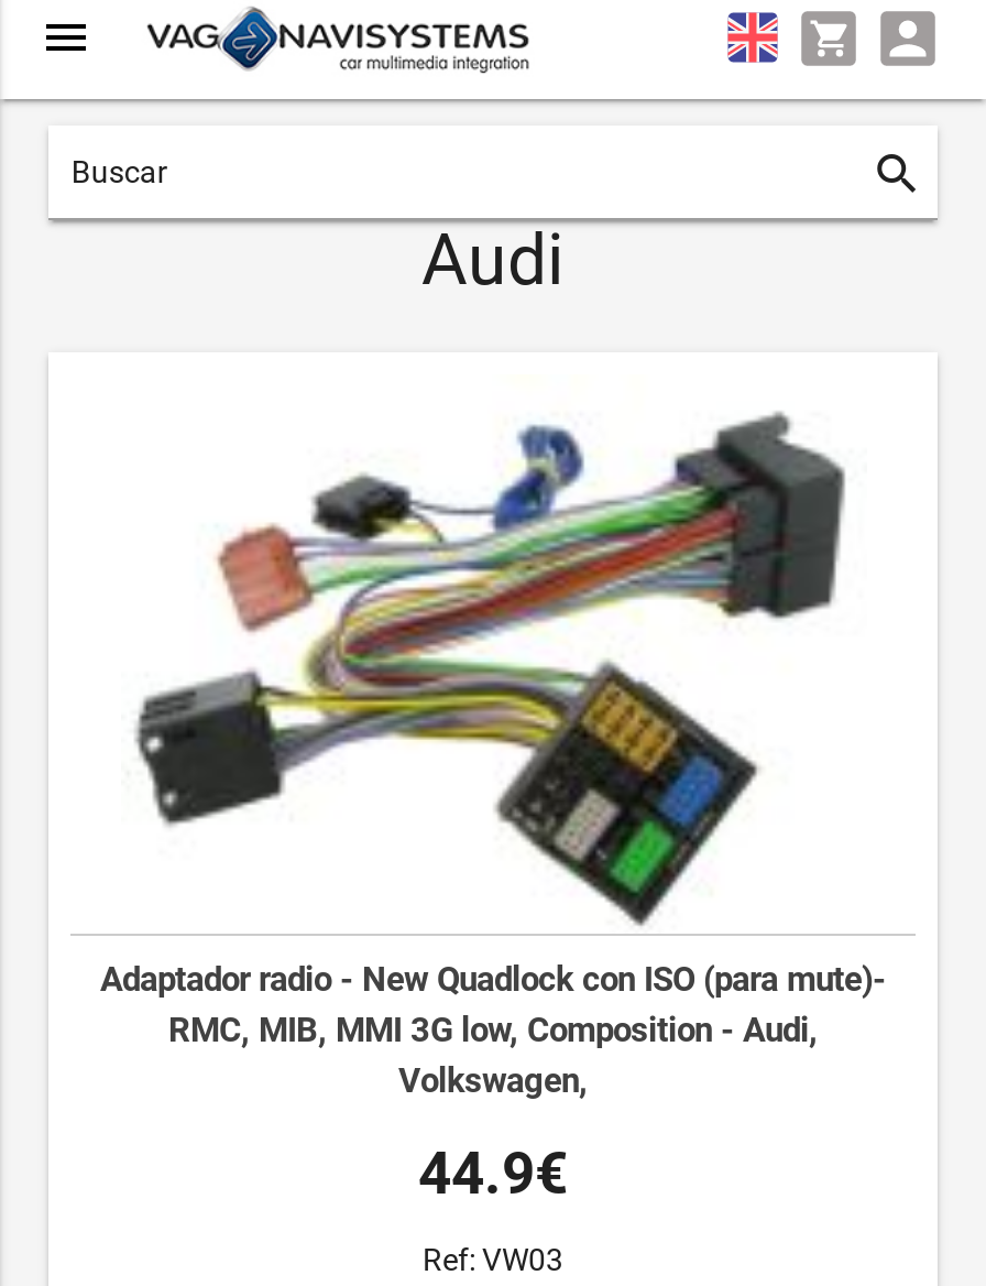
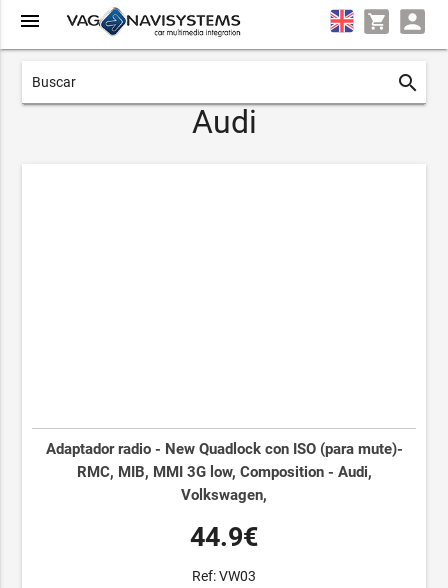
[134,410,847,927] [image] -> none

